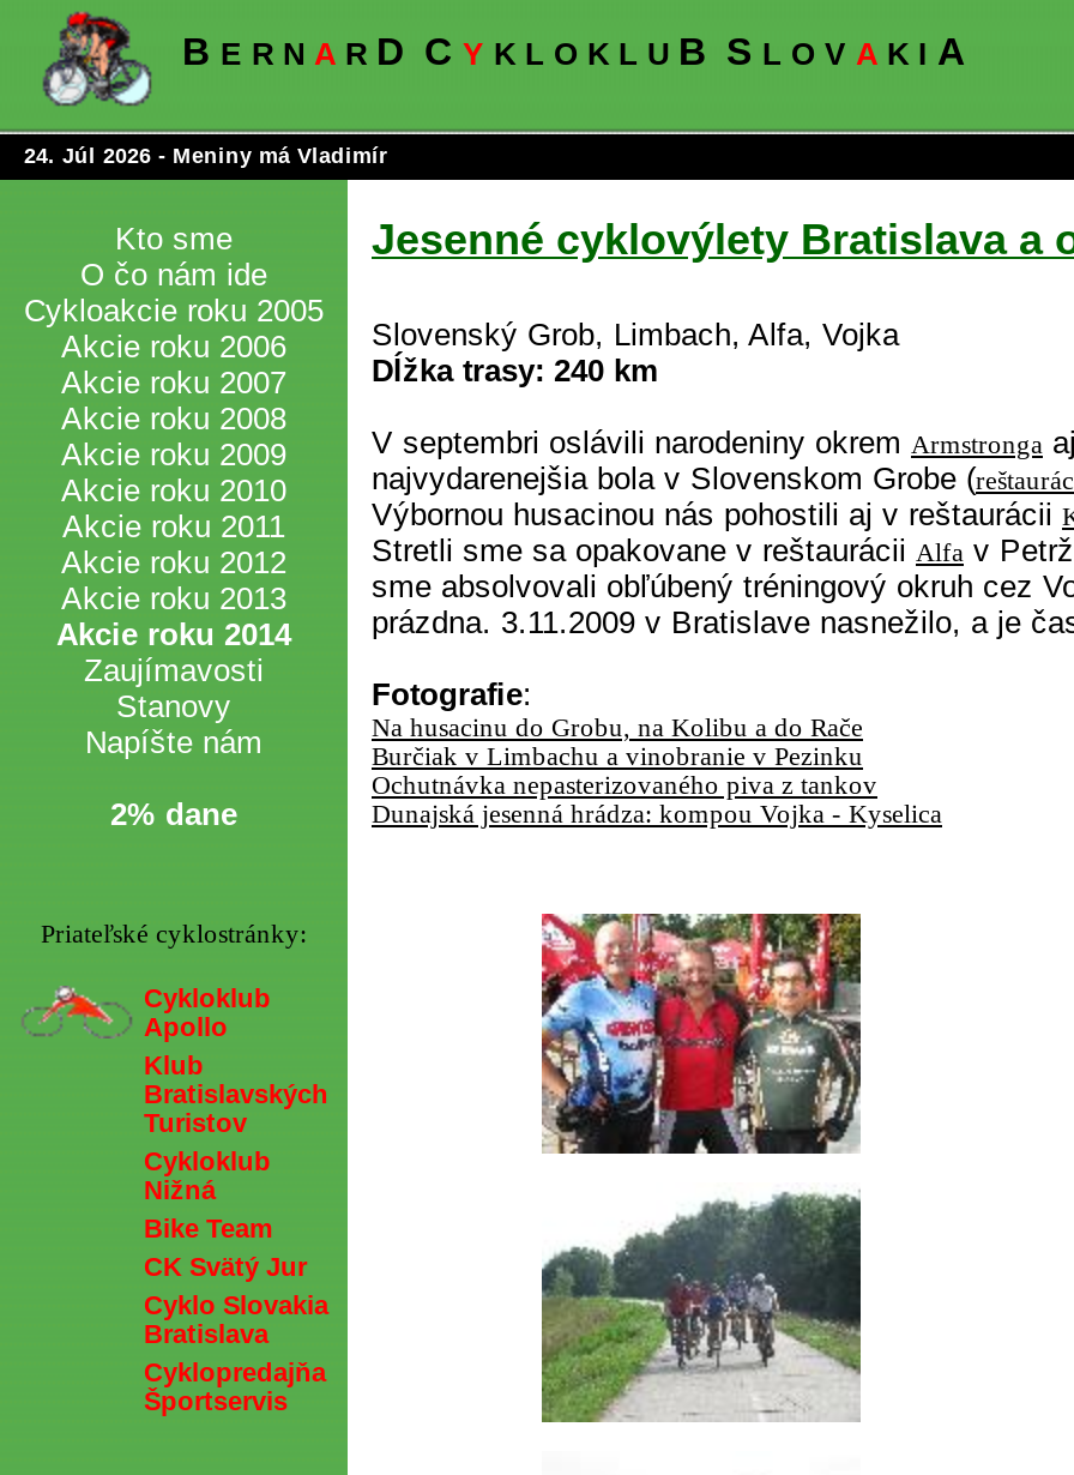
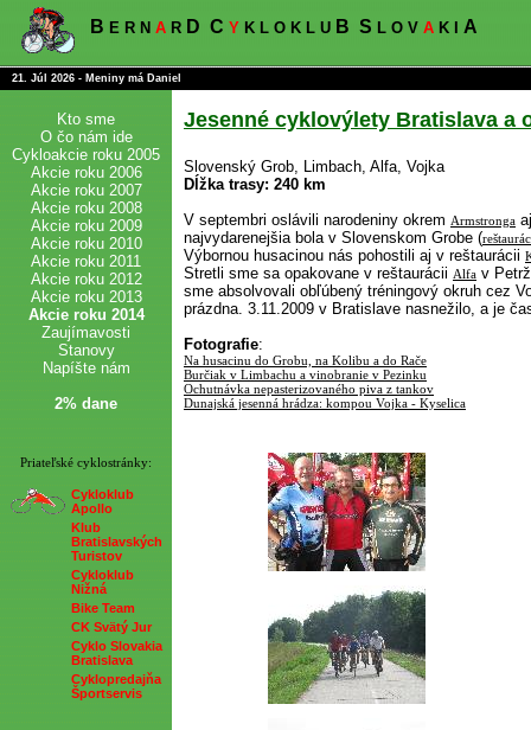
[24,144,388,168] 24. Júl 2026 - Meniny má Vladimír -> [12,72,181,84] 21. Júl 2026 - Meniny má Daniel

